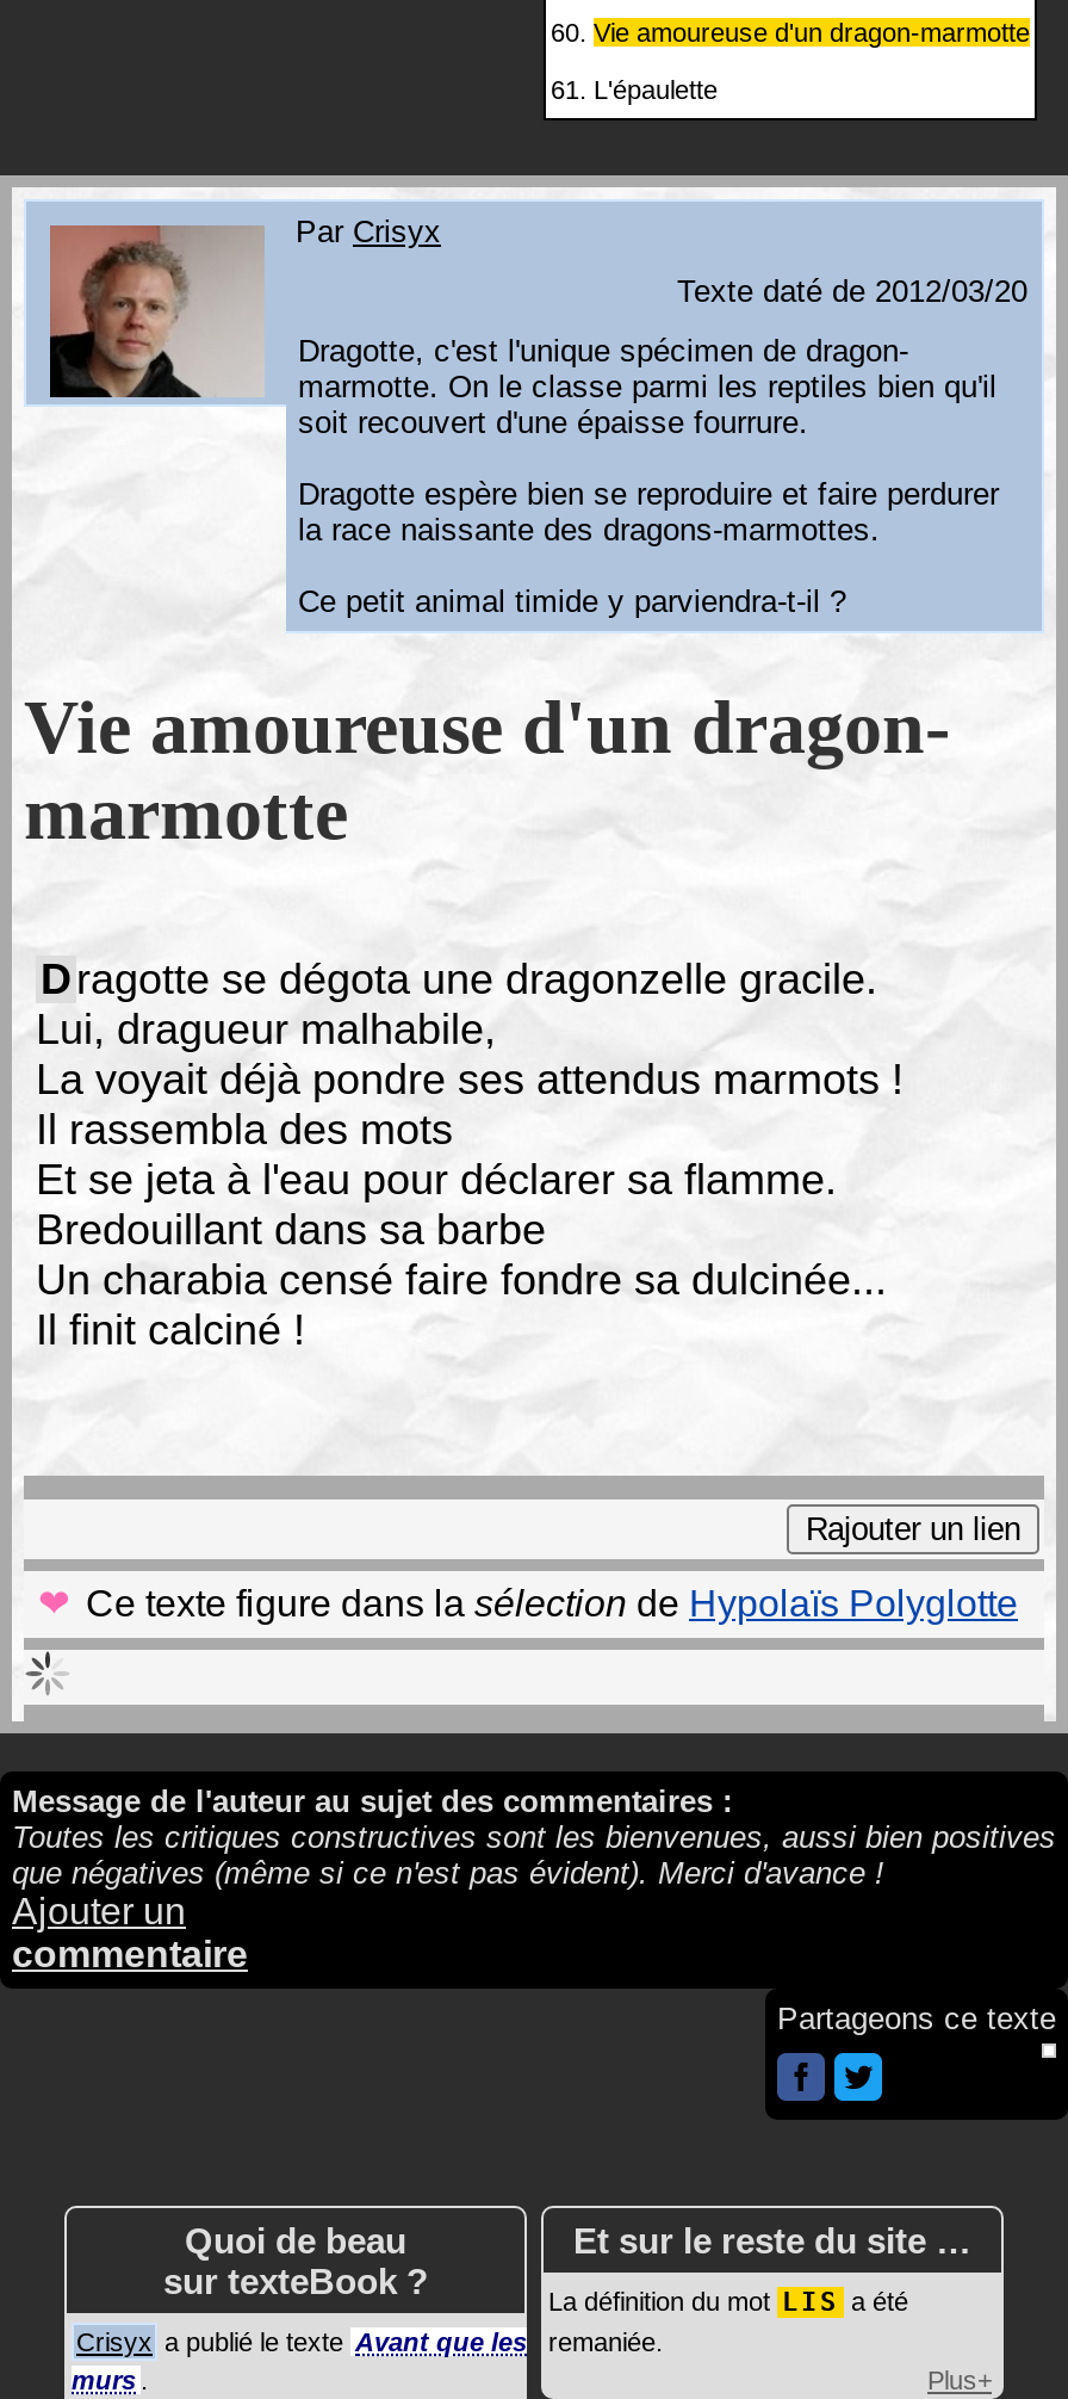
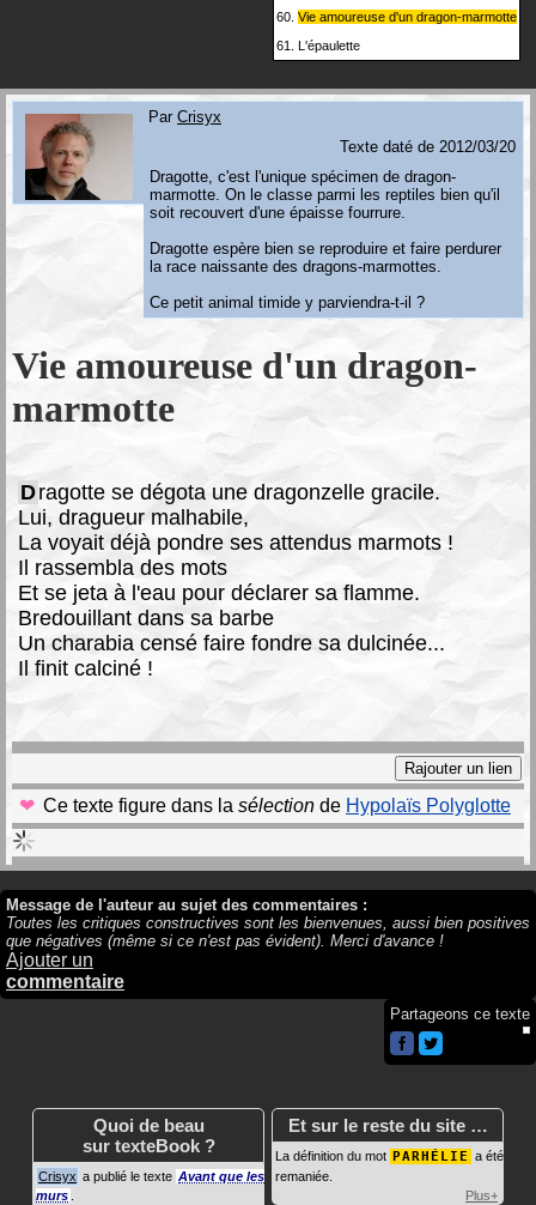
[548,2287,908,2318] La définition du mot LIS a été -> [275,1149,504,1164] La définition du mot PARHÉLIE a été

